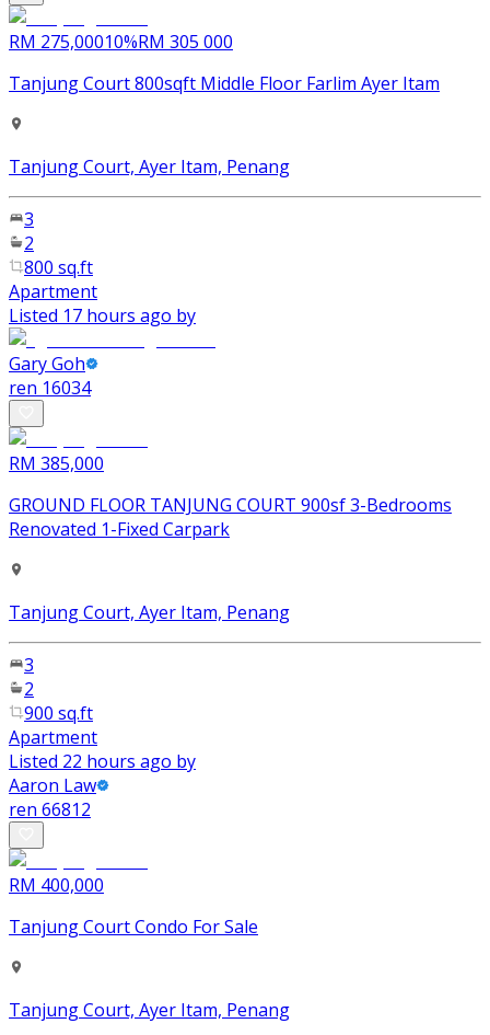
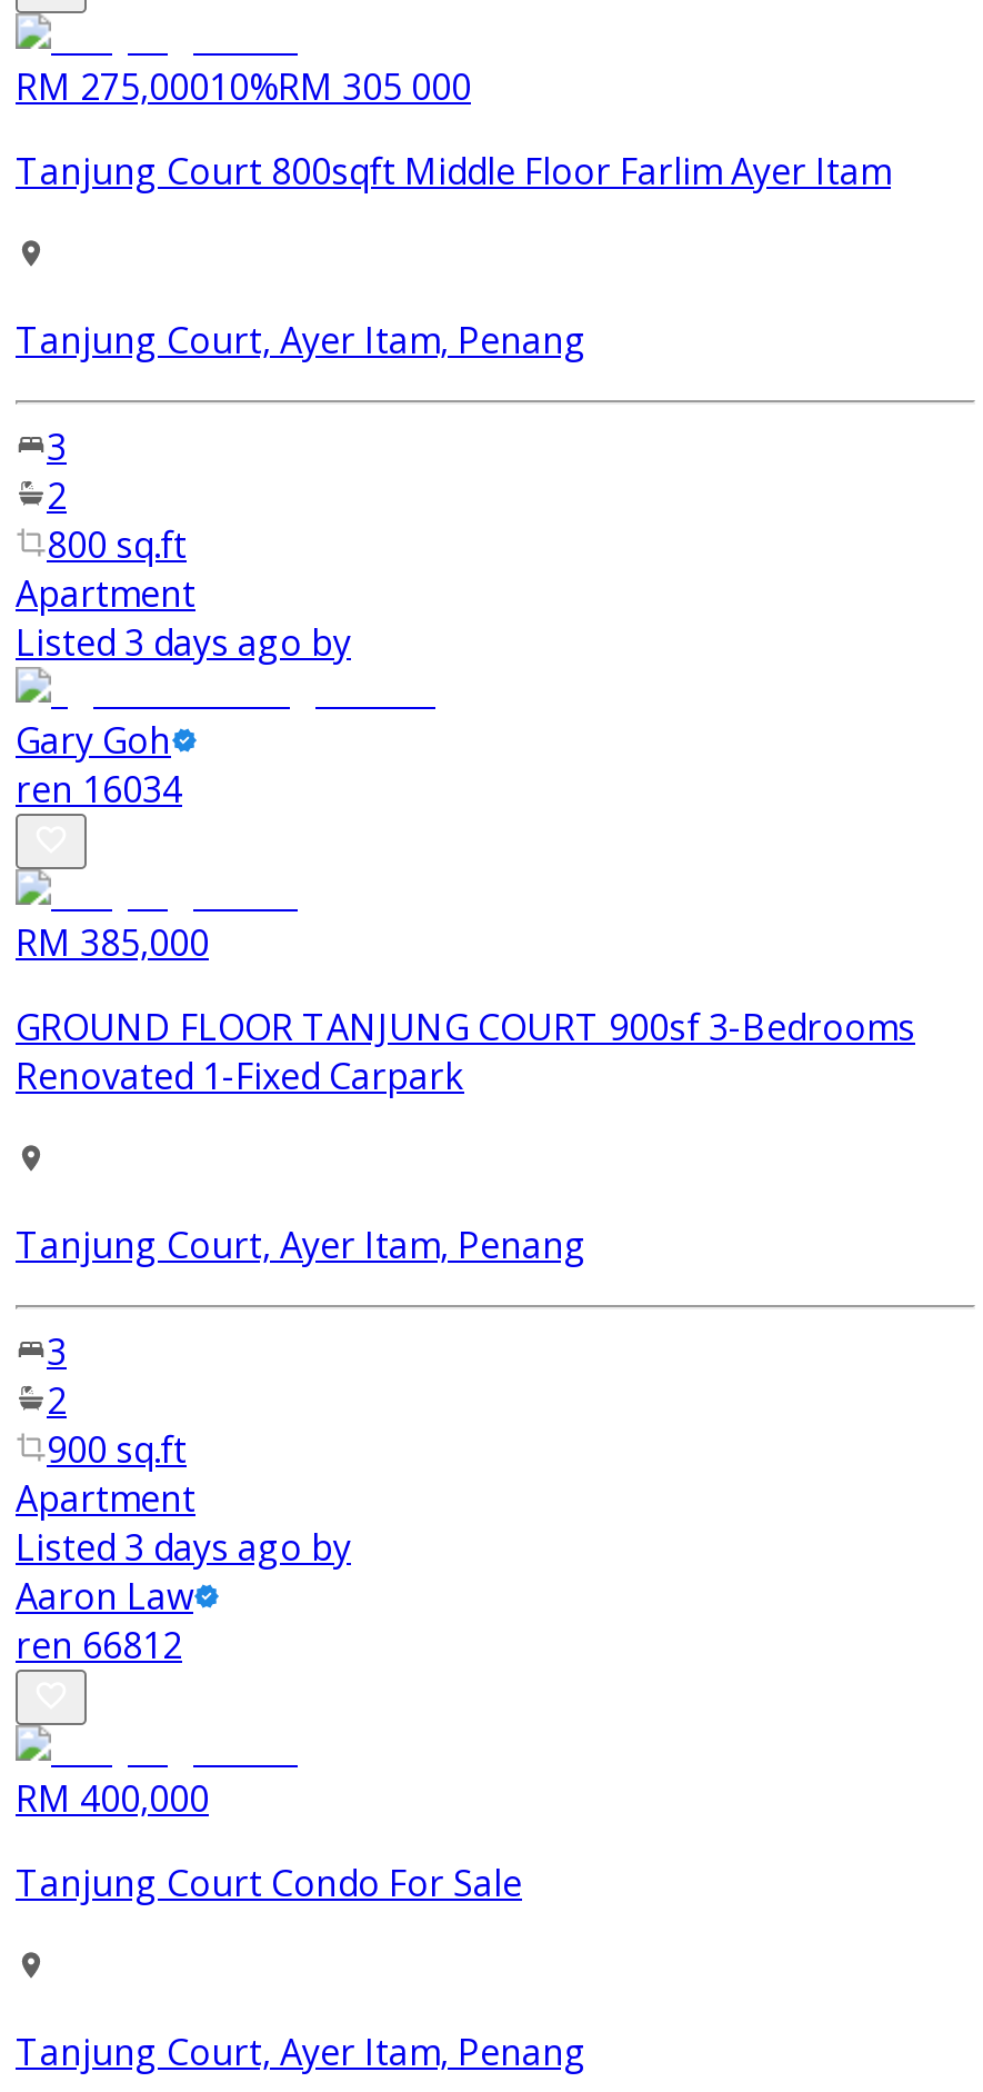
[9,304,196,328] Listed 17 hours ago by -> [16,619,351,668] Listed 3 days ago by
[9,749,196,774] Listed 22 hours ago by -> [16,1524,351,1572] Listed 3 days ago by

